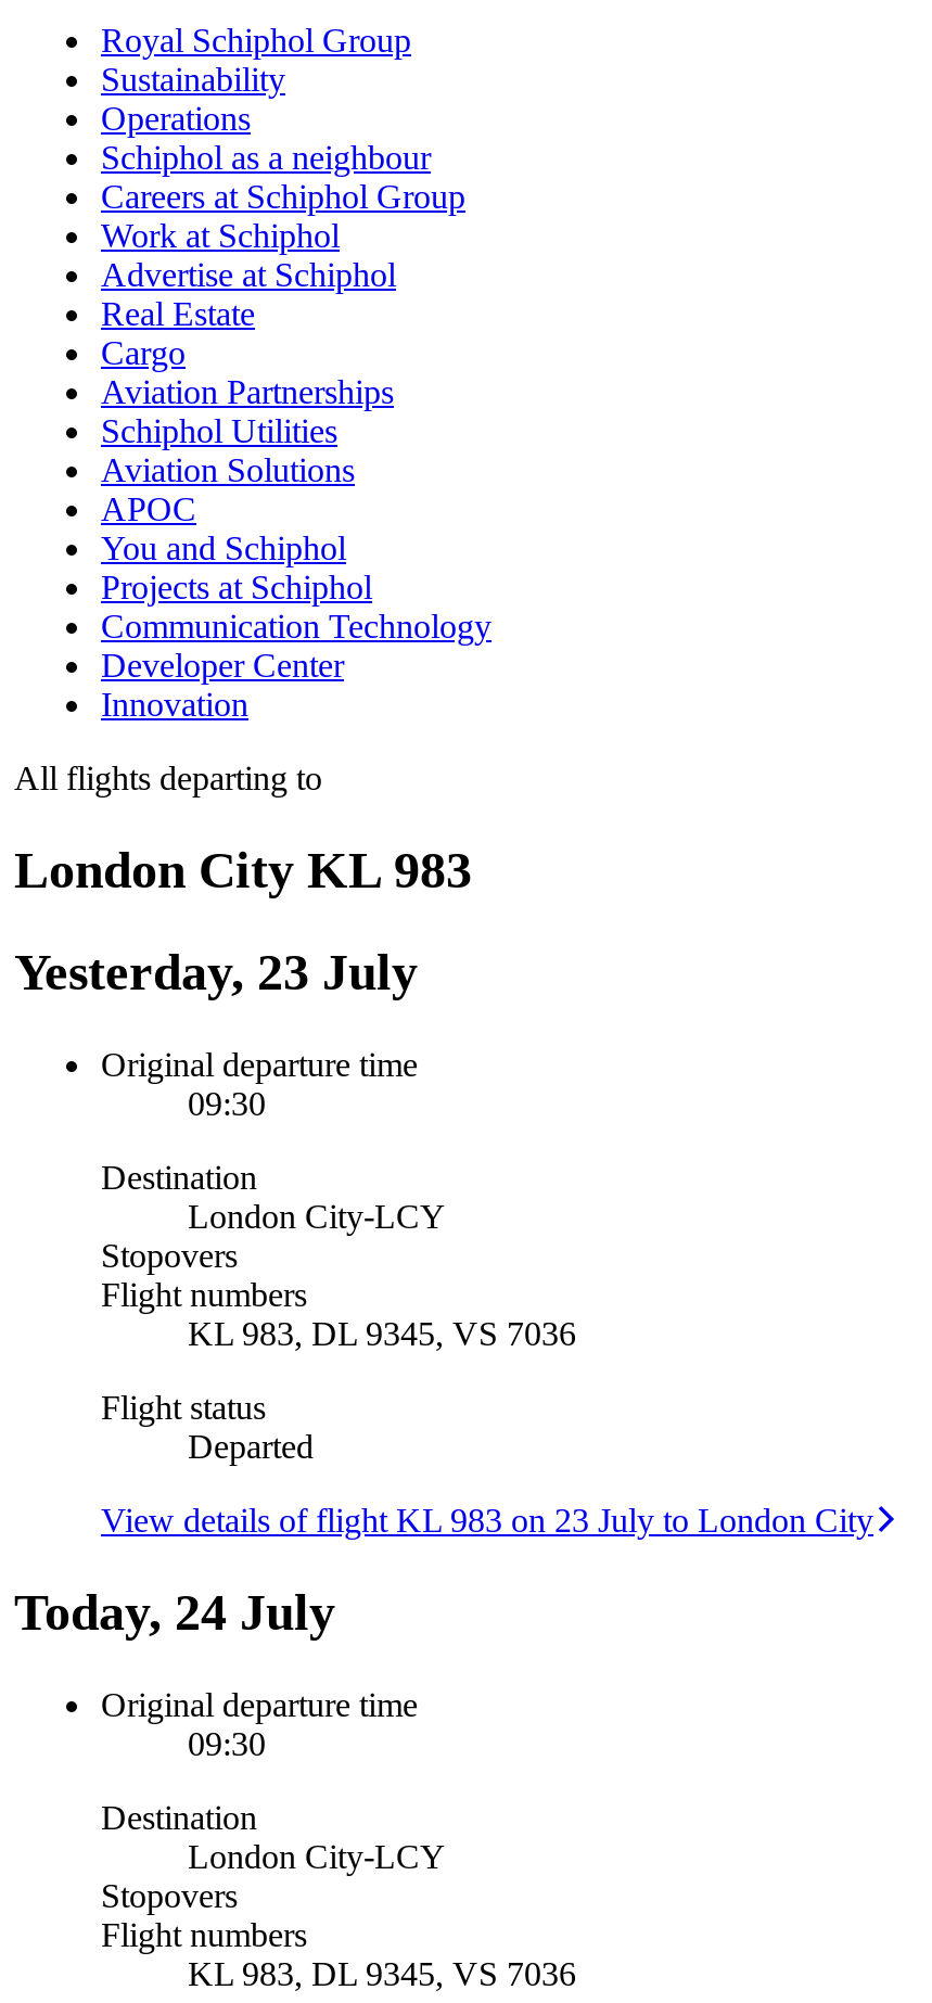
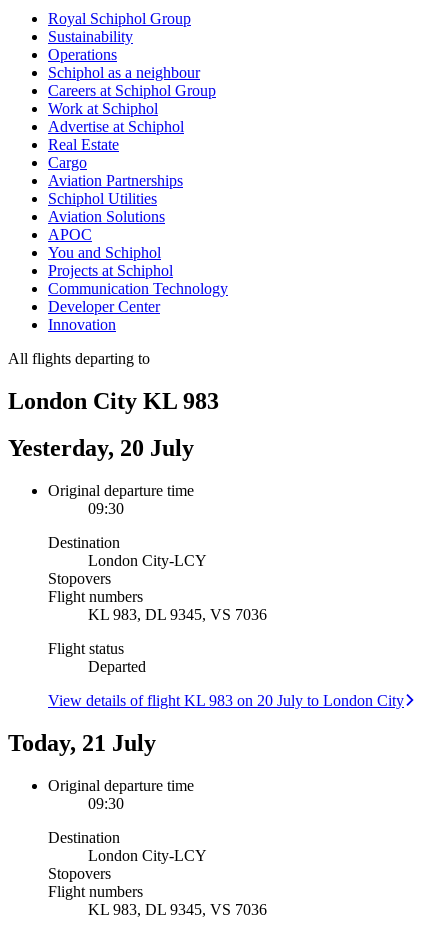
[14,944,418,1000] Yesterday, 23 July -> [8,435,194,461] Yesterday, 20 July
[101,1501,873,1538] View details of flight KL 983 on 23 July to London City -> [48,692,404,709] View details of flight KL 983 on 20 July to London City
[14,1583,335,1640] Today, 24 July -> [8,730,156,756] Today, 21 July

